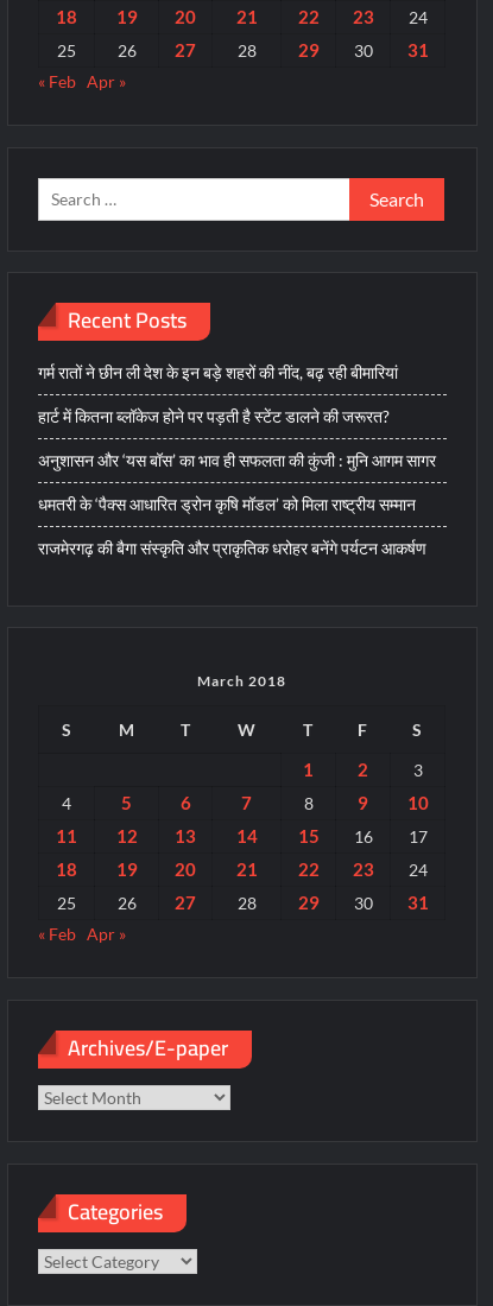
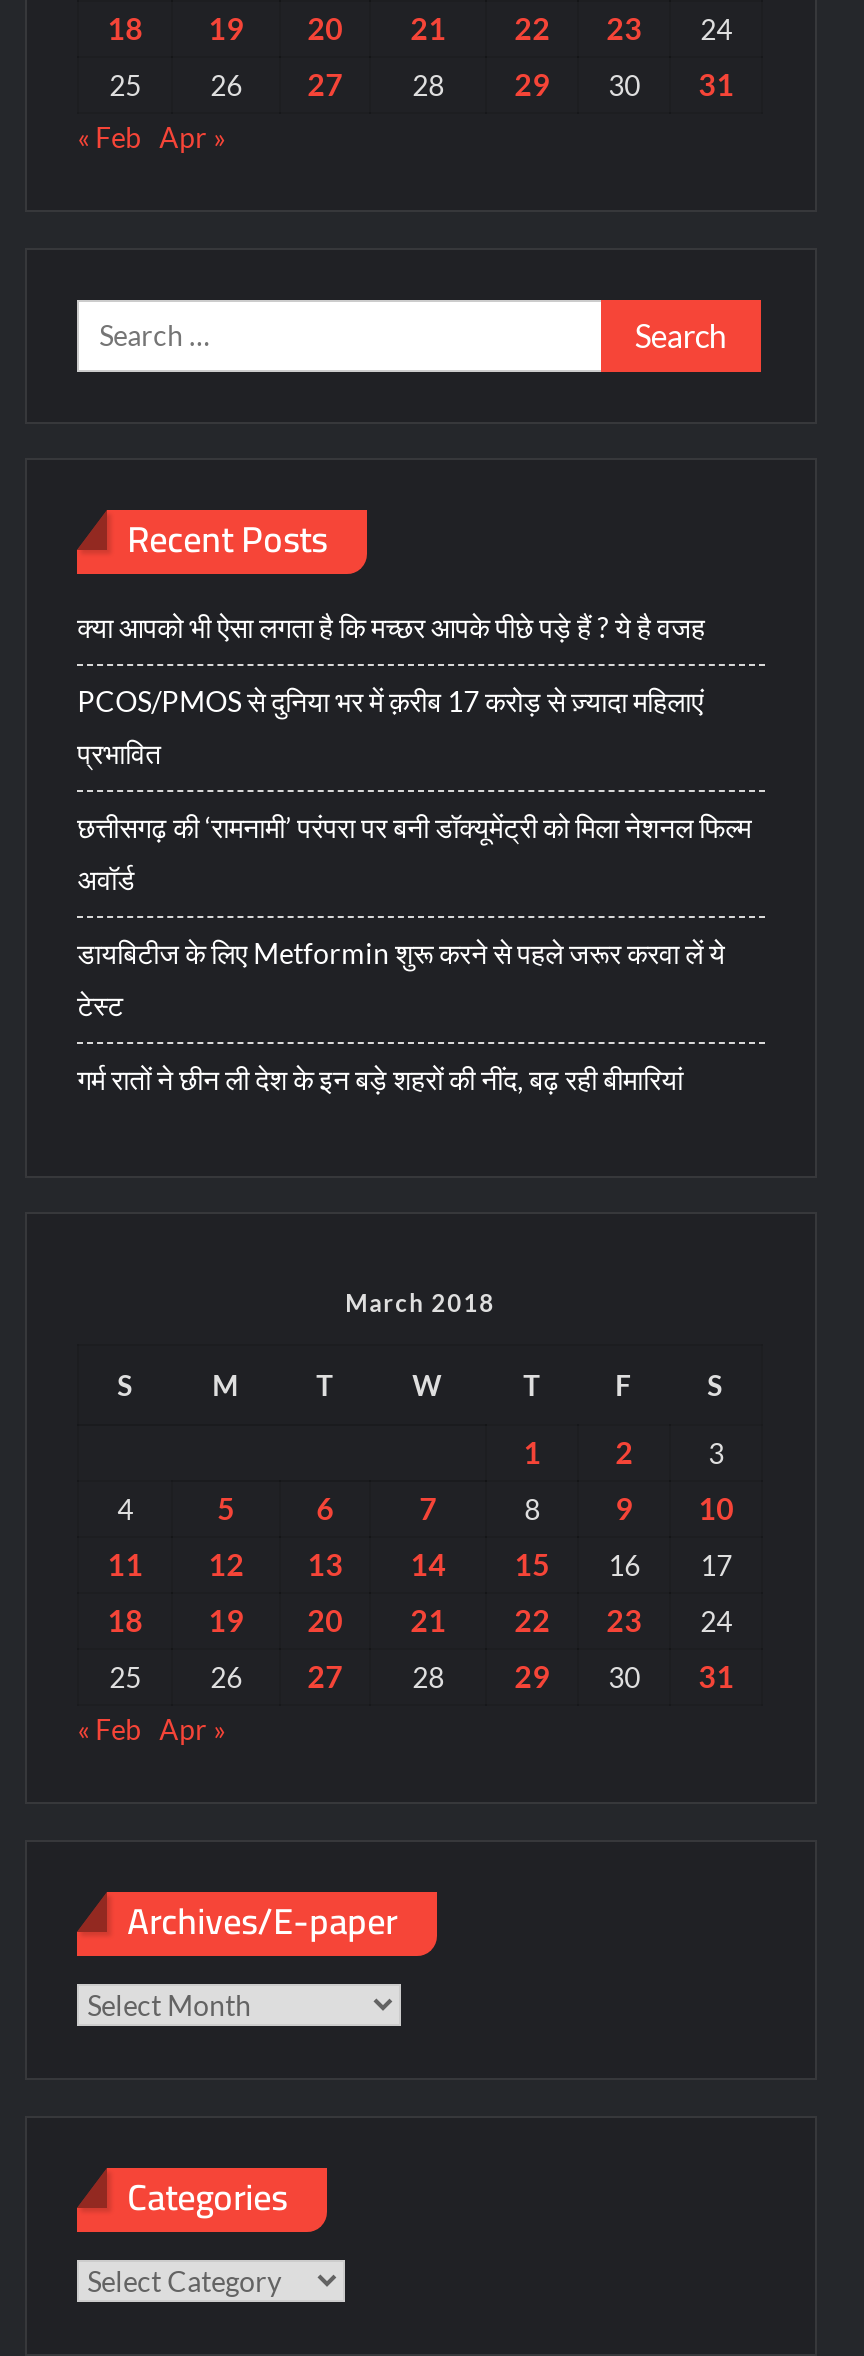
none -> [77,609,751,1021] क्या आपको भी ऐसा लगता है कि मच्छर आपके पीछे पड़े हैं ? ये है वजह | PCOS/PMOS से दुनिया भर में क़रीब 17 करोड़ से ज़्यादा महिलाएं | प्रभावित | छत्तीसगढ़ की ‘रामनामी’ परंपरा पर बनी डॉक्यूमेंट्री को मिला नेशनल फिल्म | अवॉर्ड | डायबिटीज के लिए Metformin शुरू करने से पहले जरूर करवा लें ये | टेस्ट
moved [38,362,398,382] -> [77,1061,683,1095]: गर्म रातों ने छीन ली देश के इन बड़े शहरों की नींद, बढ़ रही बीमारियां
[38,405,436,557] हार्ट में कितना ब्लॉकेज होने पर पड़ती है स्टेंट डालने की जरूरत? | अनुशासन और ‘यस बॉस’ का भाव ही सफलता की कुंजी : मुनि आगम सागर | धमतरी के ‘पैक्स आधारित ड्रोन कृषि मॉडल’ को मिला राष्ट्रीय सम्मान | राजमेरगढ़ की बैगा संस्कृति और प्राकृतिक धरोहर बनेंगे पर्यटन आकर्षण -> none

